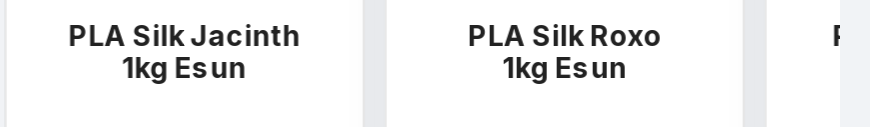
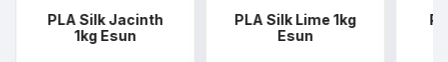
[468,19,662,85] PLA Silk Roxo | 1kg Esun -> [234,11,356,44] PLA Silk Lime 1kg | Esun

